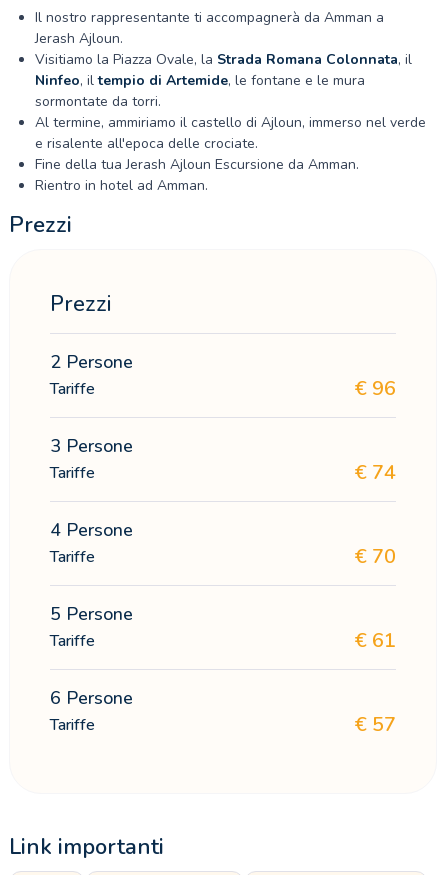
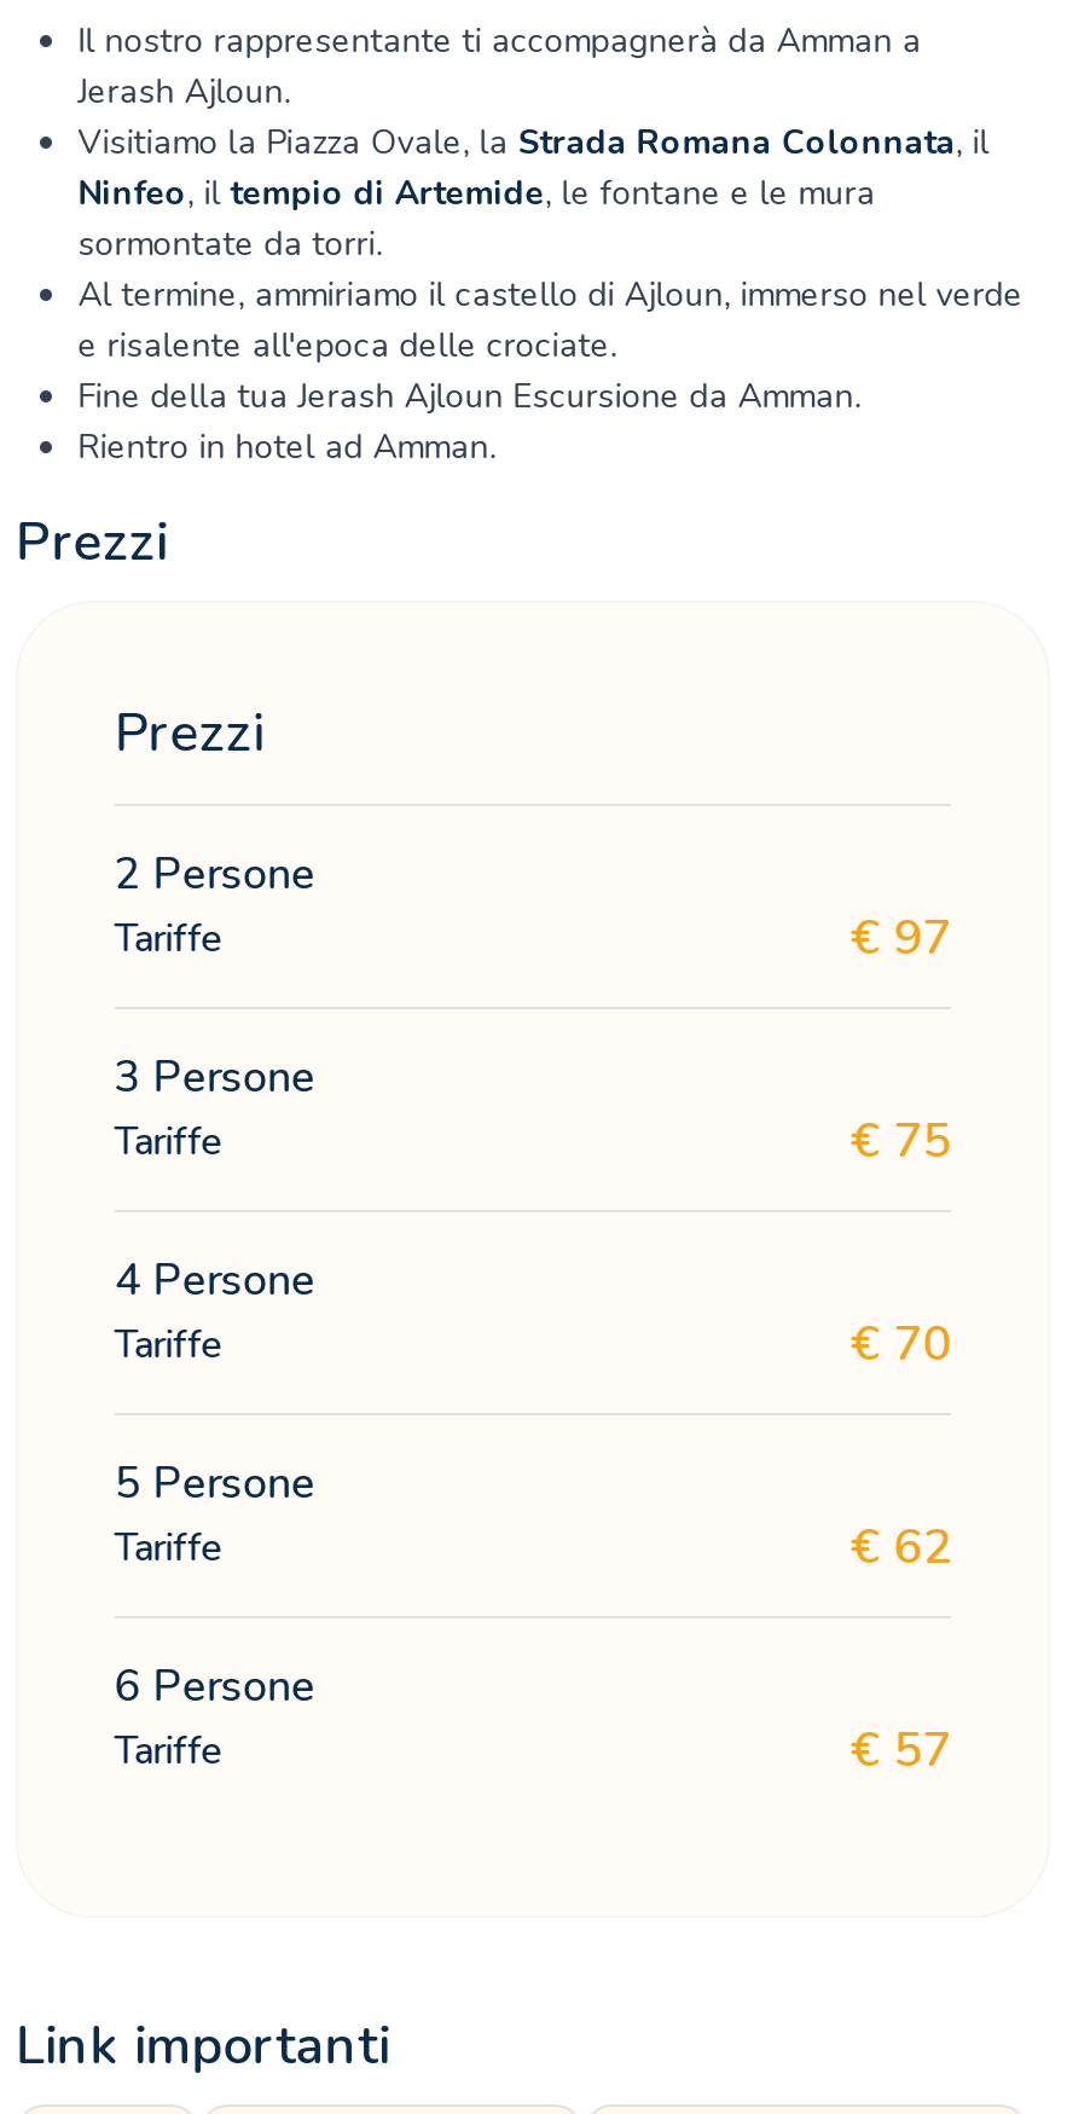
[354,374,396,401] € 96 -> [850,904,951,969] € 97
[354,458,396,485] € 74 -> [850,1107,951,1172] € 75
[354,626,396,653] € 61 -> [850,1513,951,1579] € 62

